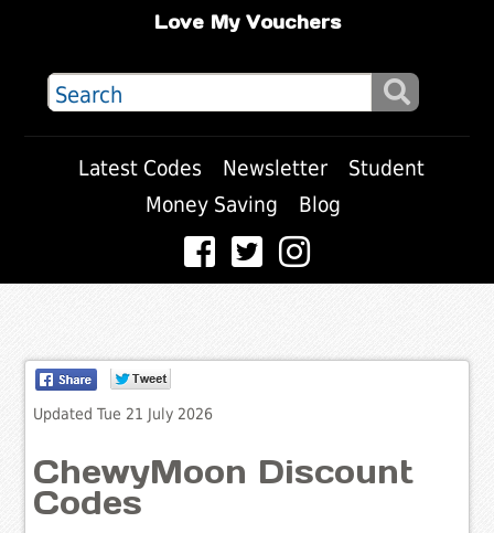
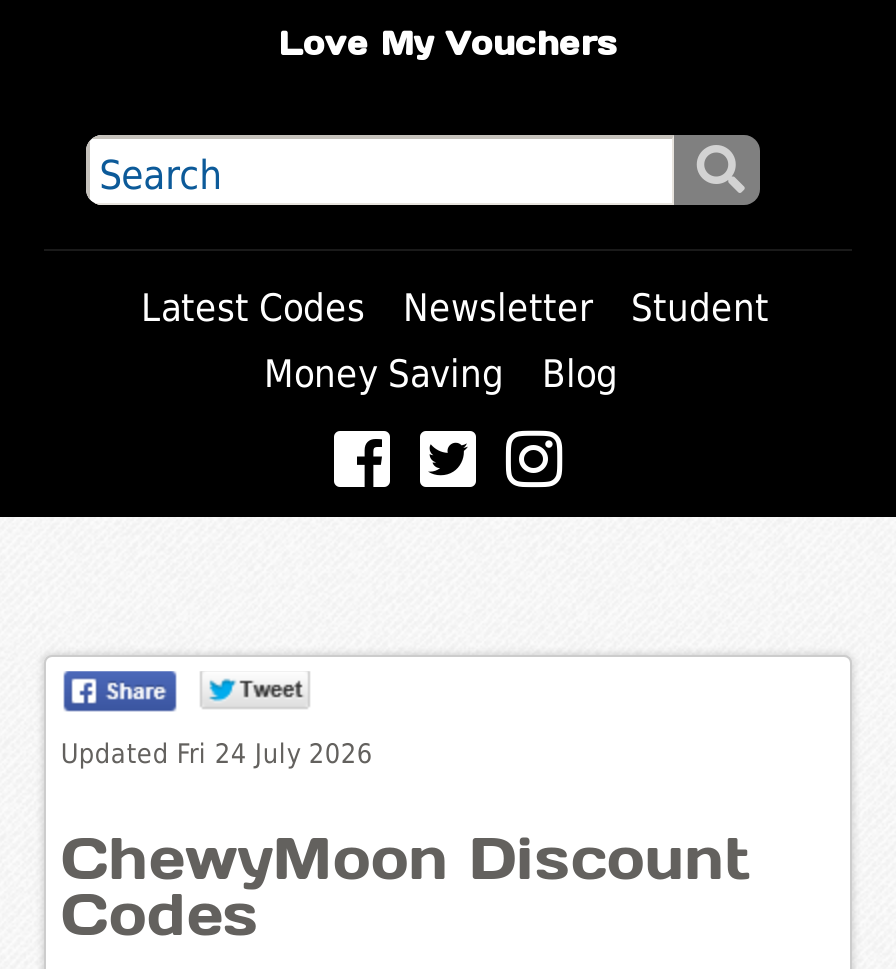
[34,405,213,422] Updated Tue 21 July 2026 -> [61,736,373,768] Updated Fri 24 July 2026

